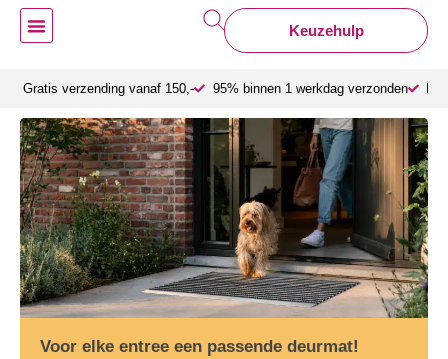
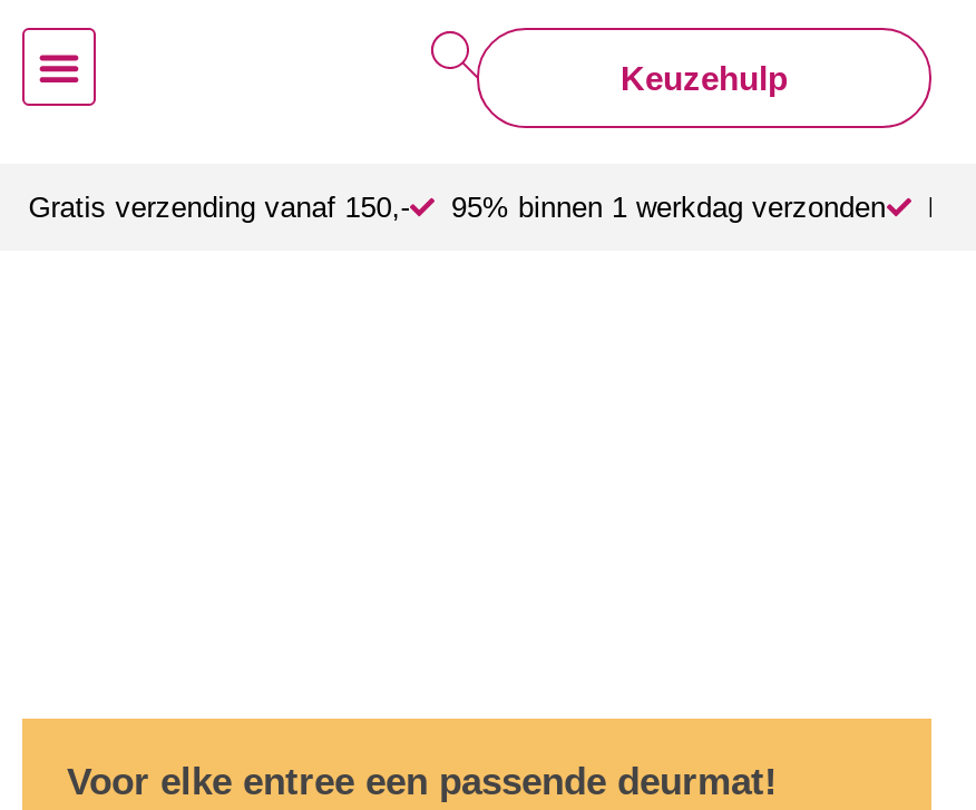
[19,117,429,319] [image] -> none

